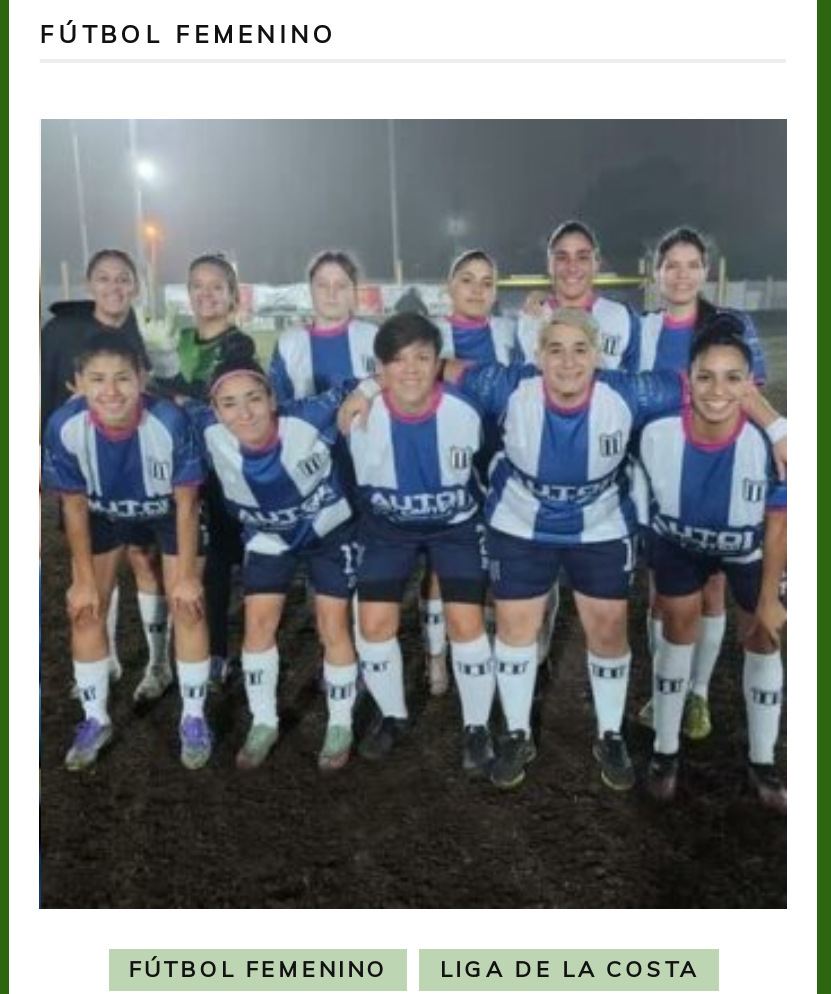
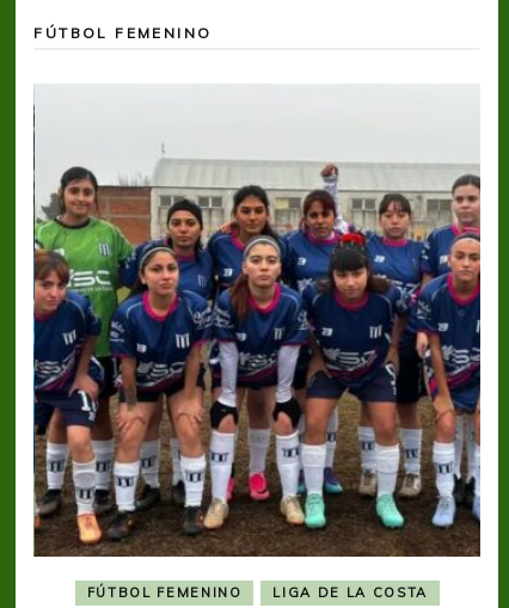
[37,118,789,910] [image] -> [32,85,482,558] [image]

